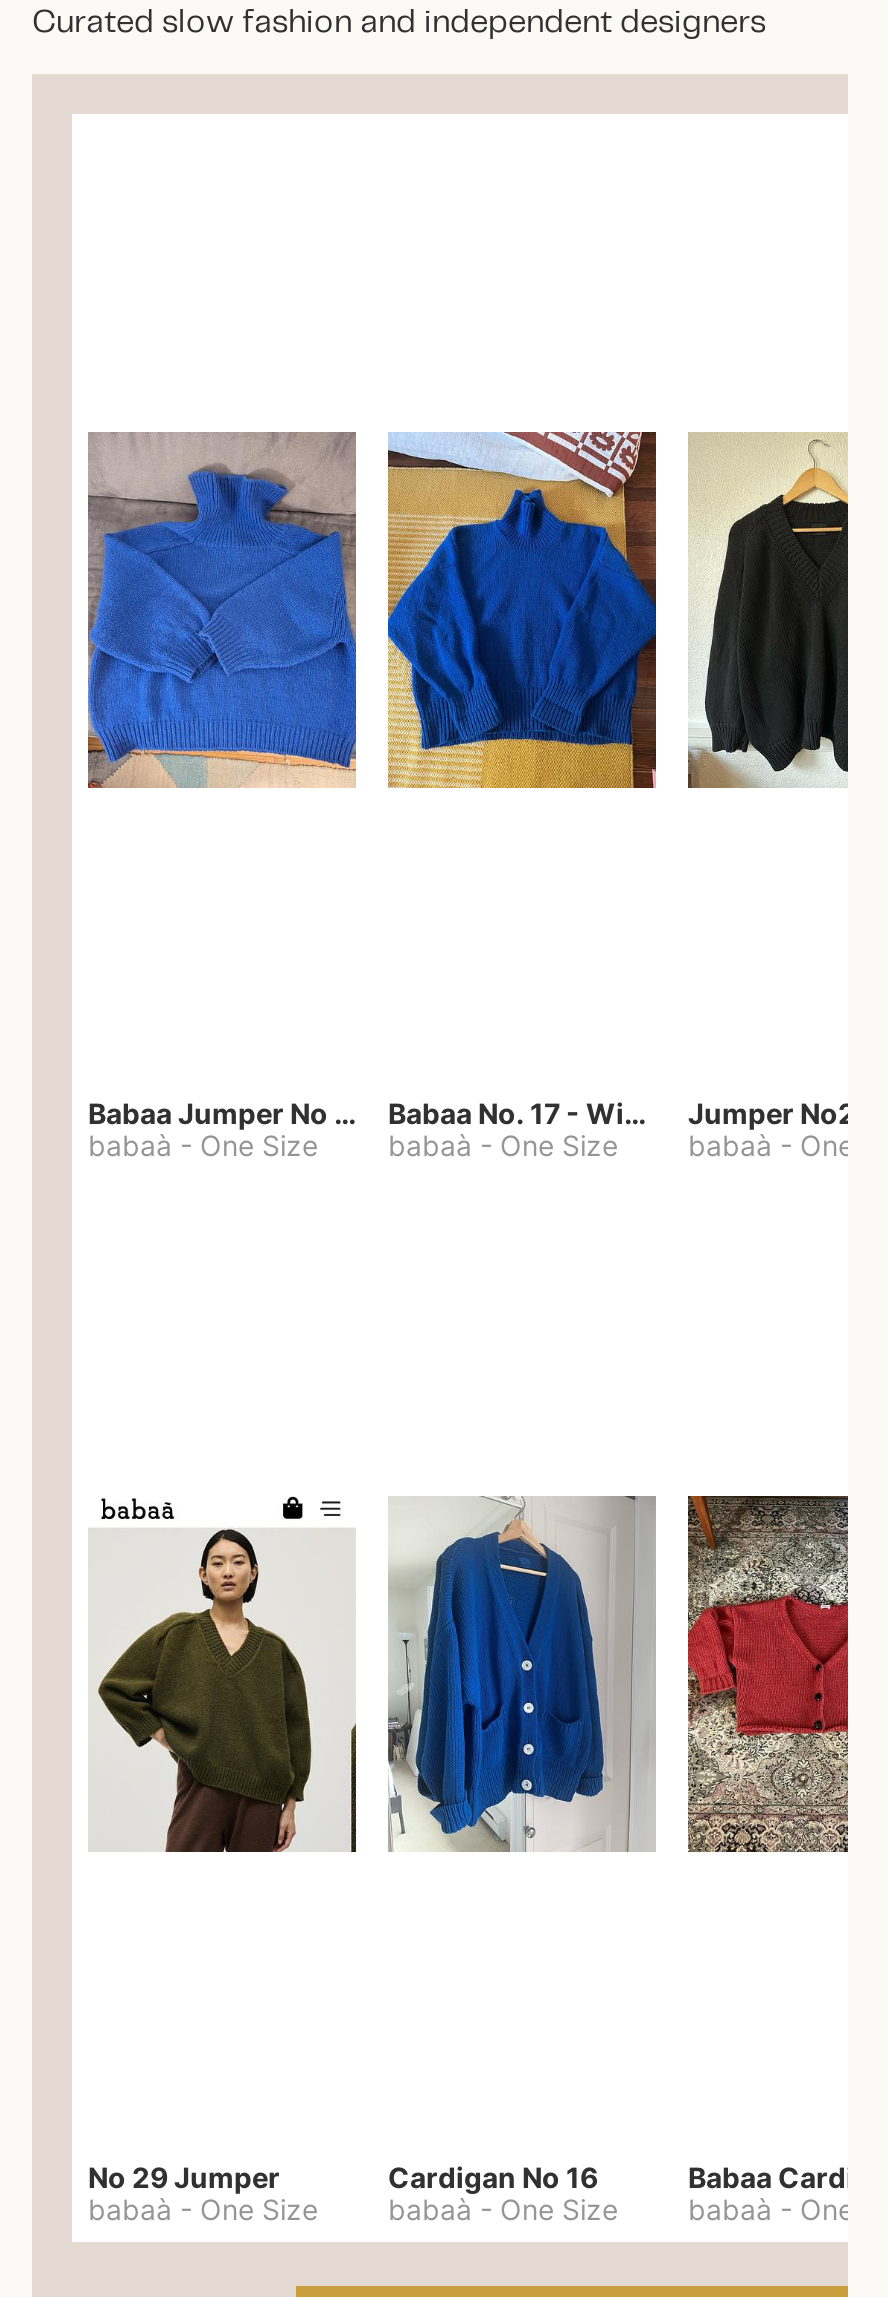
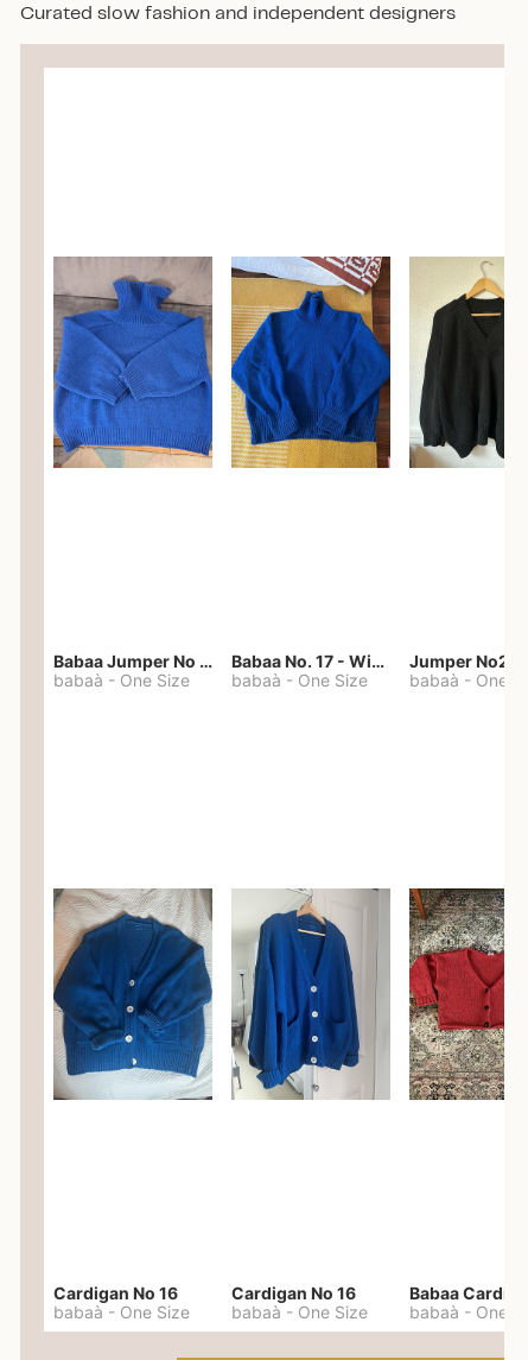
[88,1496,358,1854] [image] -> [52,887,214,1101] [image]
[88,2160,280,2194] No 29 Jumper -> [53,1283,178,1303] Cardigan No 16

